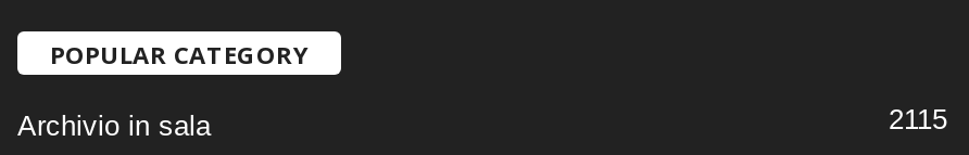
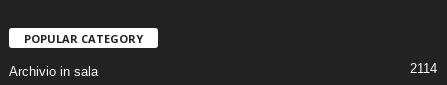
[889,103,947,135] 2115 -> [410,61,437,76] 2114

